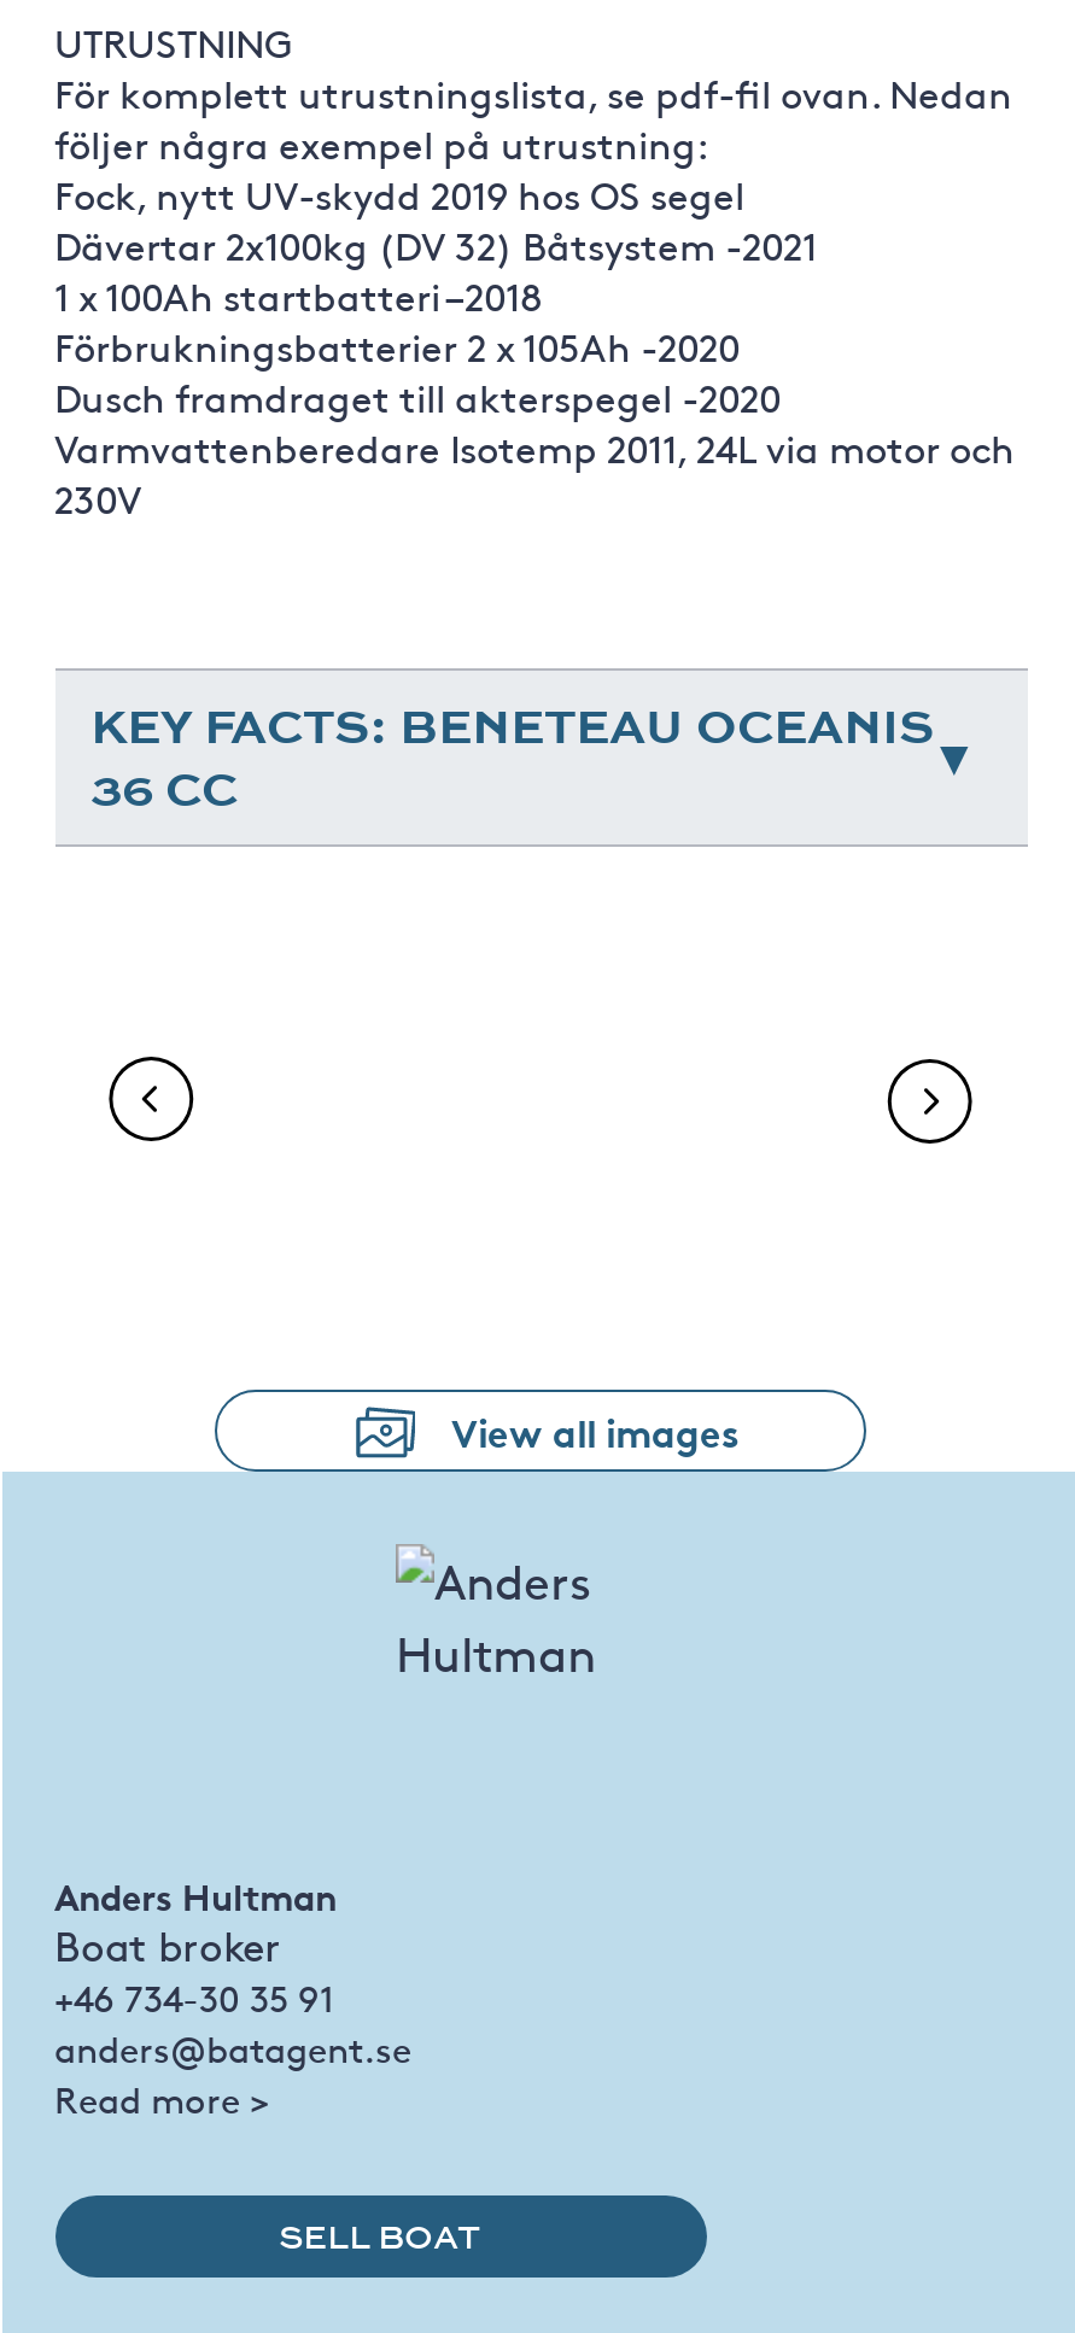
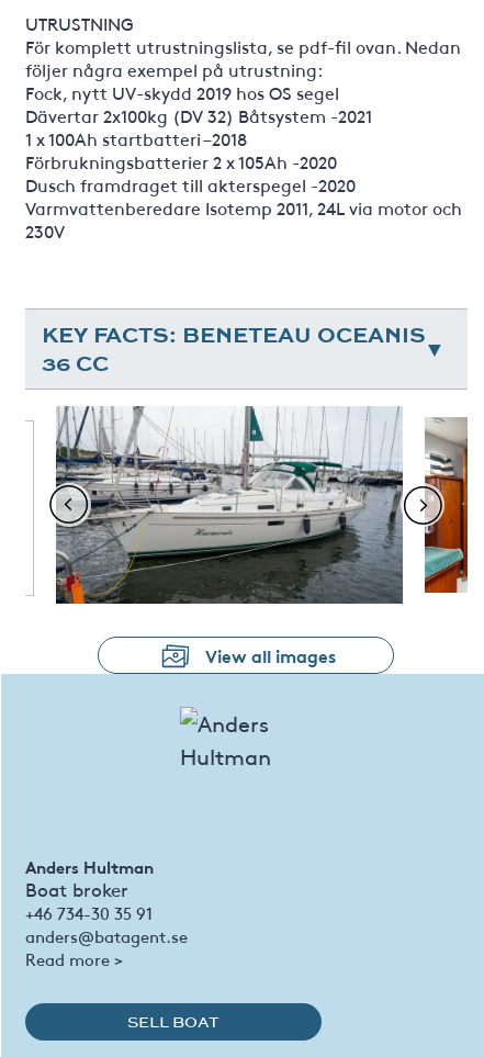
none -> [55,405,404,605] [image]
none -> [424,416,469,594] [image]

